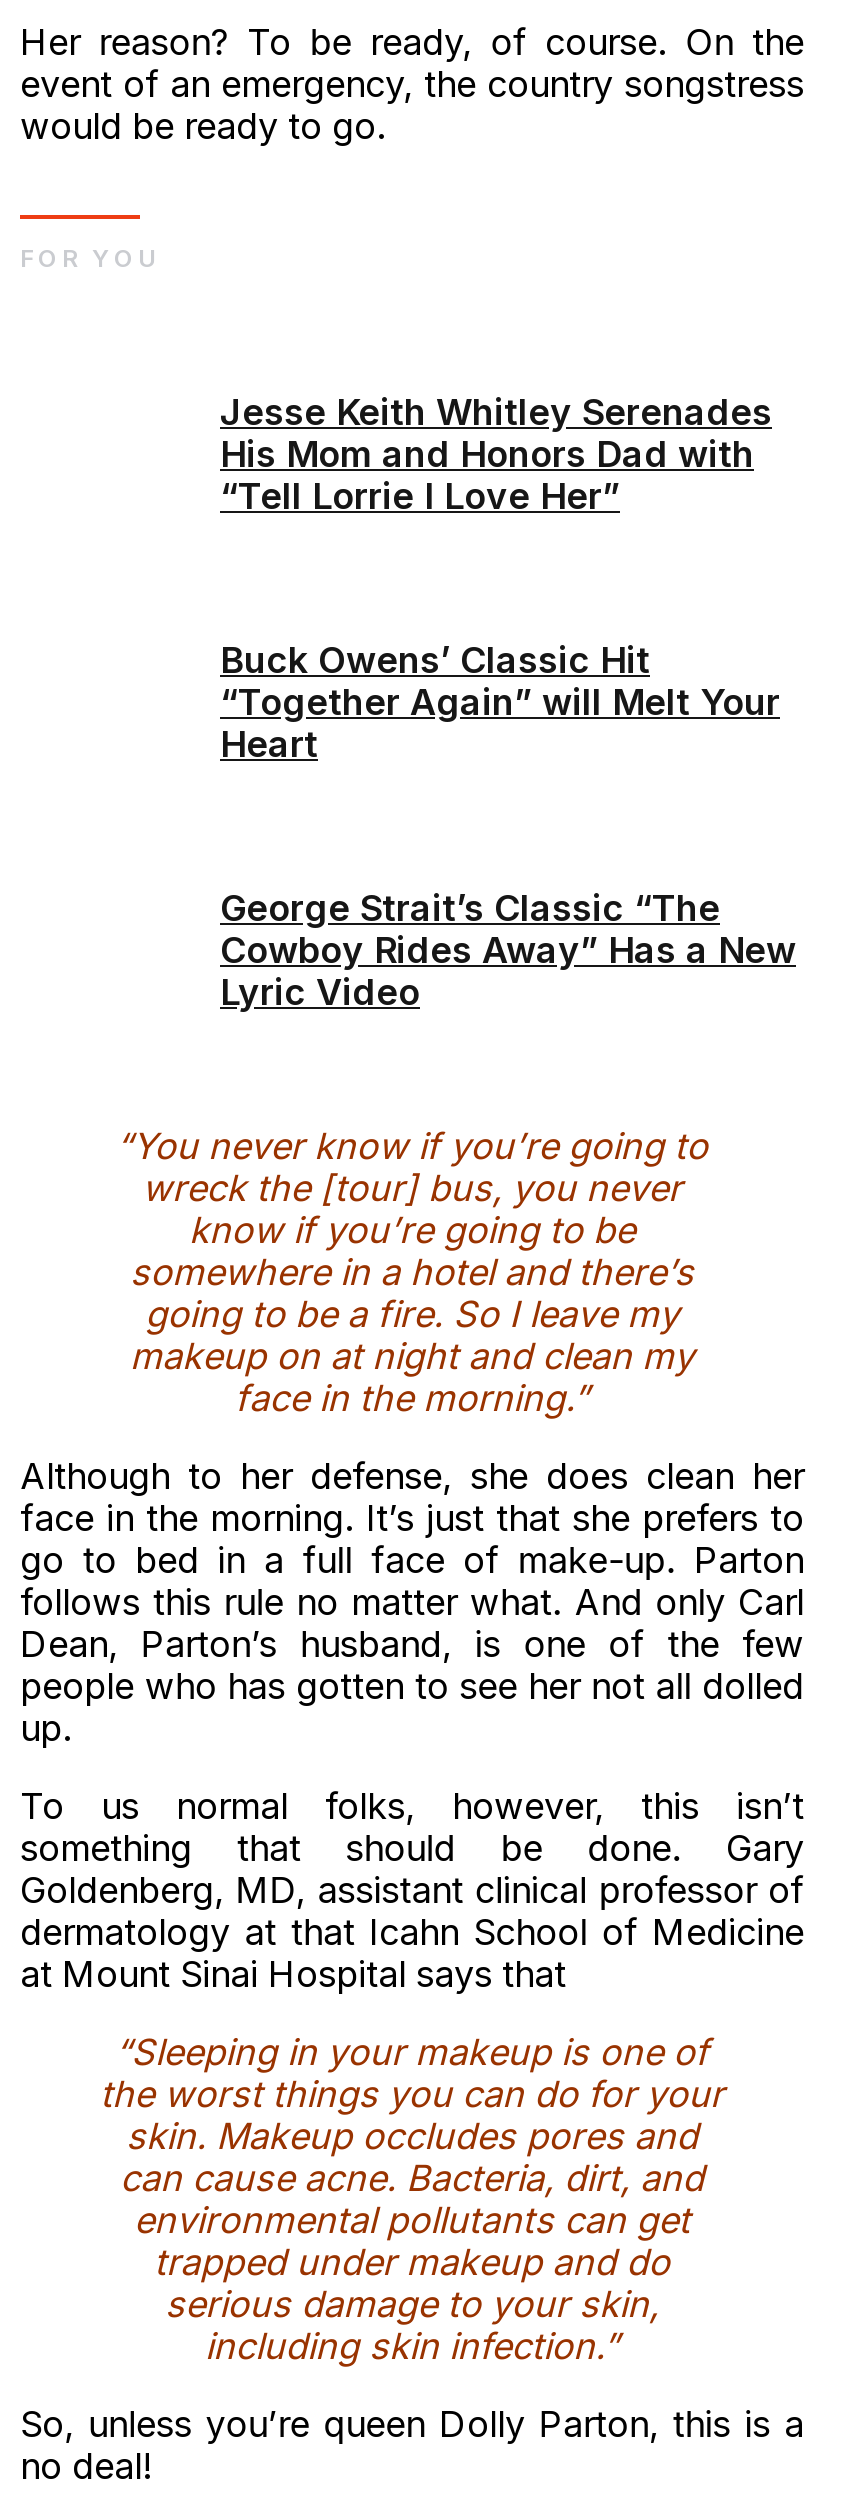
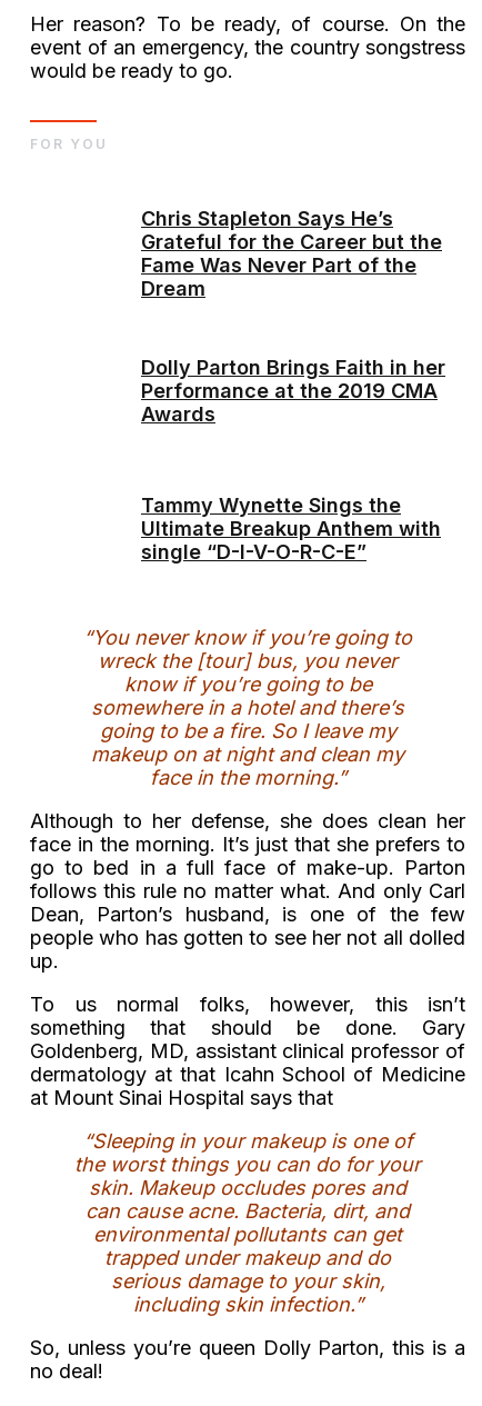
[220,392,772,518] Jesse Keith Whitley Serenades | His Mom and Honors Dad with | “Tell Lorrie I Love Her” -> [141,207,442,300] Chris Stapleton Says He’s | Grateful for the Career but the | Fame Was Never Part of the | Dream
[220,640,780,766] Buck Owens’ Classic Hit | “Together Again” will Melt Your | Heart -> [141,356,445,426] Dolly Parton Brings Faith in her | Performance at the 2019 CMA | Awards
[220,888,796,1014] George Strait’s Classic “The | Cowboy Rides Away” Has a New | Lyric Video -> [141,494,441,564] Tammy Wynette Sings the | Ultimate Breakup Anthem with | single “D-I-V-O-R-C-E”

